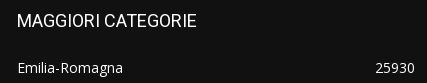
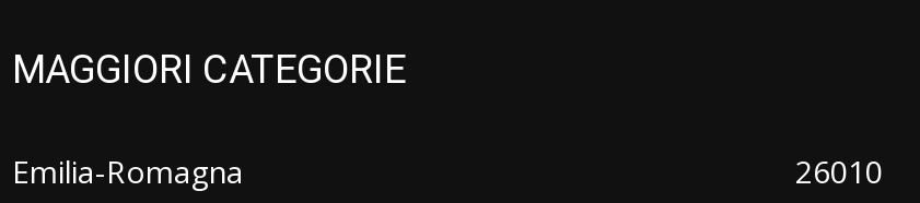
[375,58,415,77] 25930 -> [795,150,883,191] 26010

